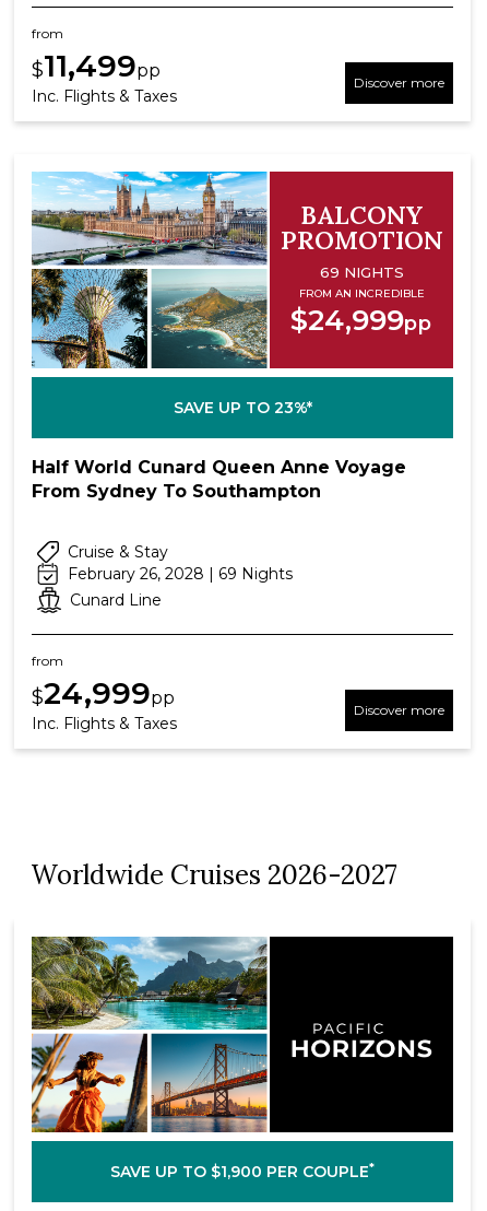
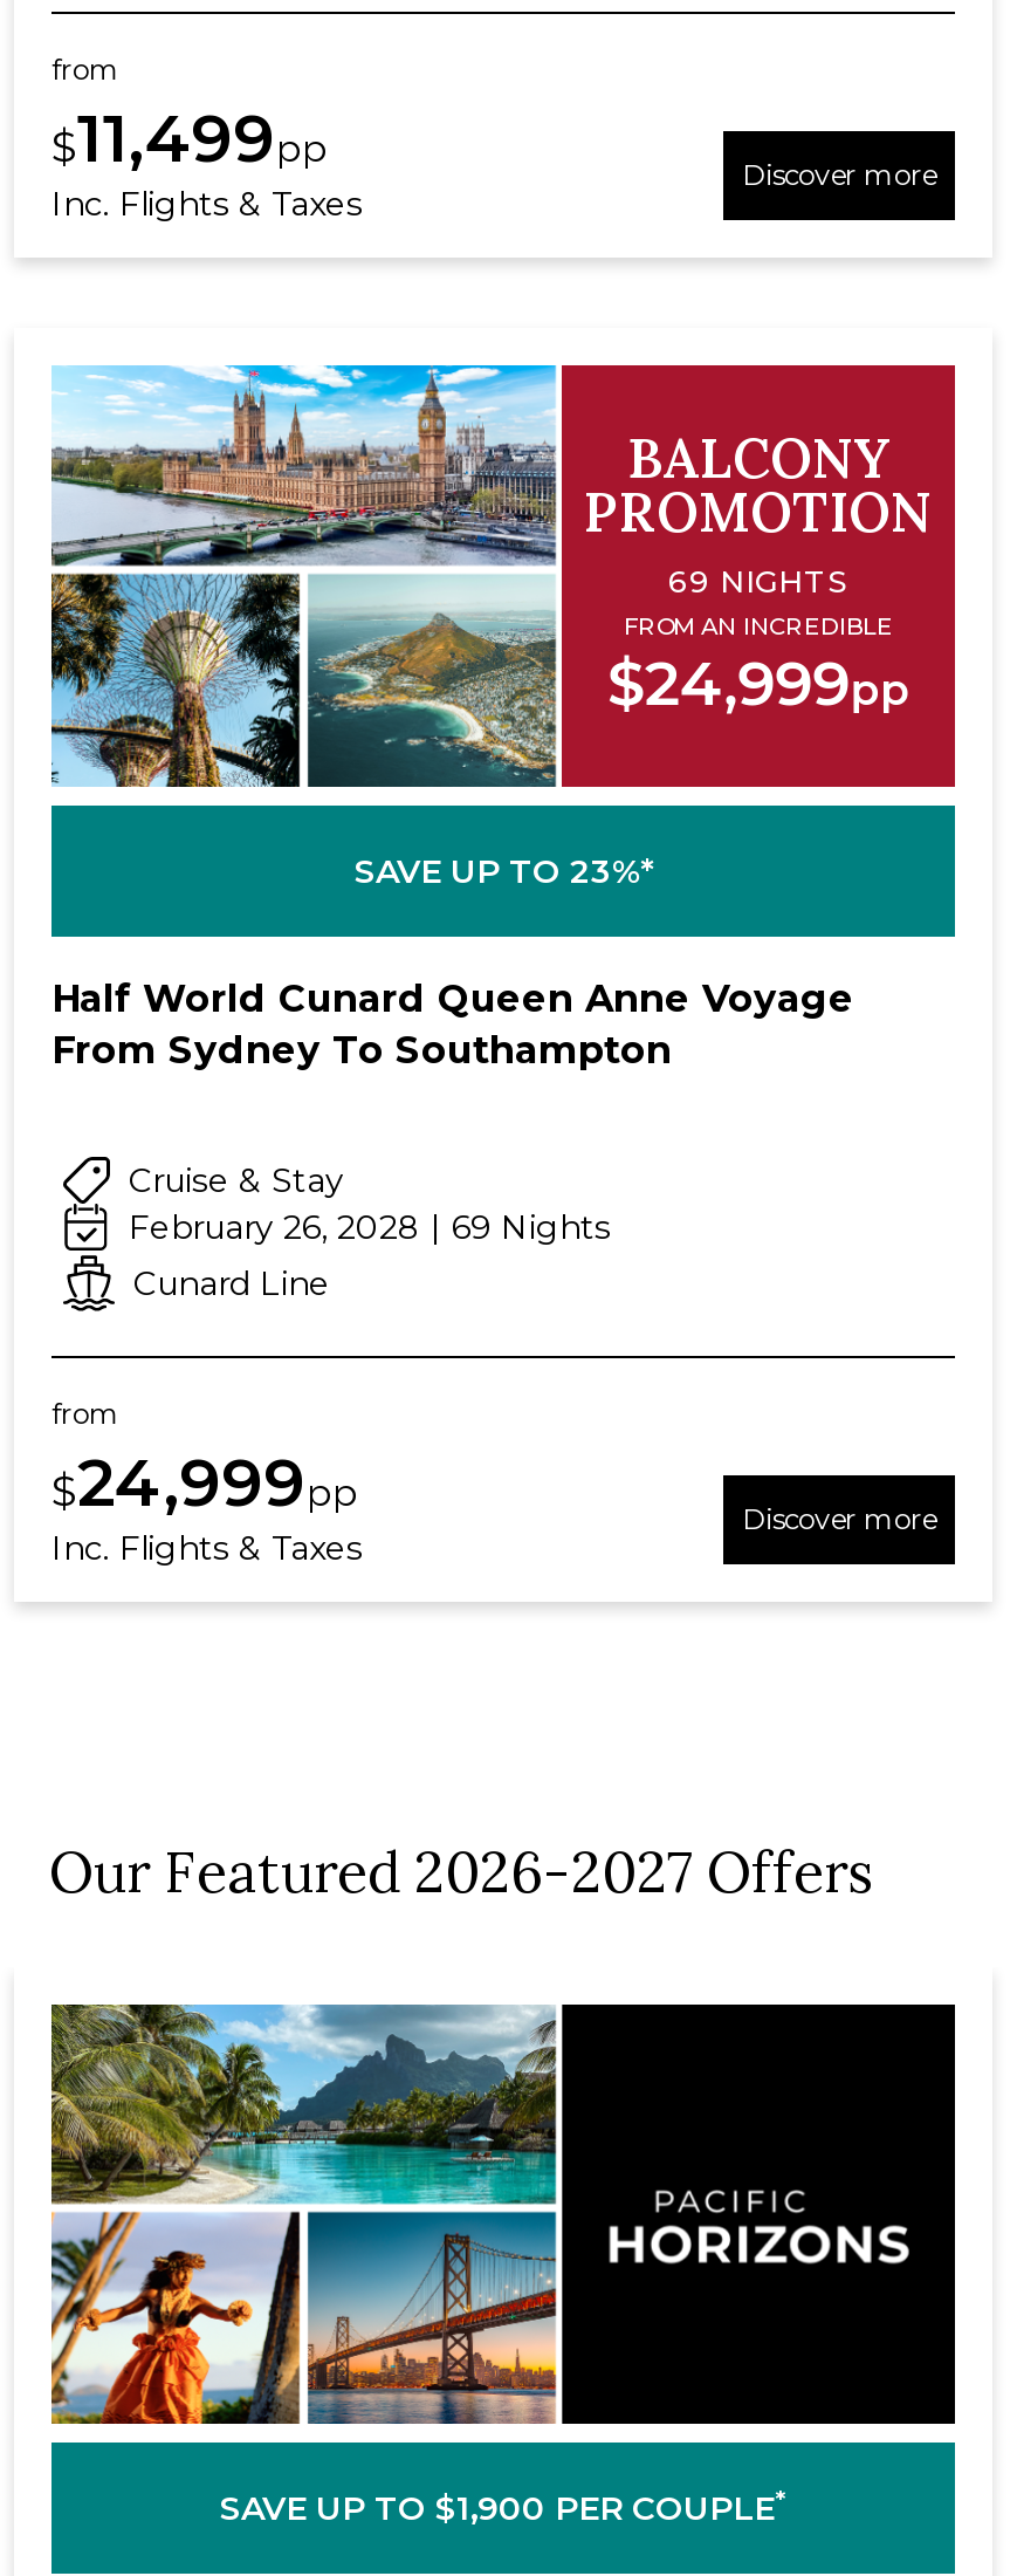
[31,858,397,892] Worldwide Cruises 2026-2027 -> [49,1836,873,1908] Our Featured 2026-2027 Offers

